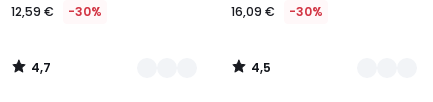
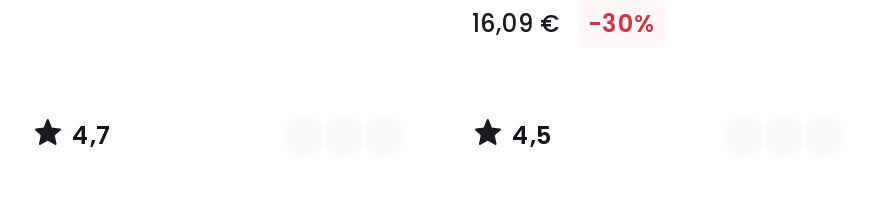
[11,3,102,20] 12,59 € | -30% -> none

